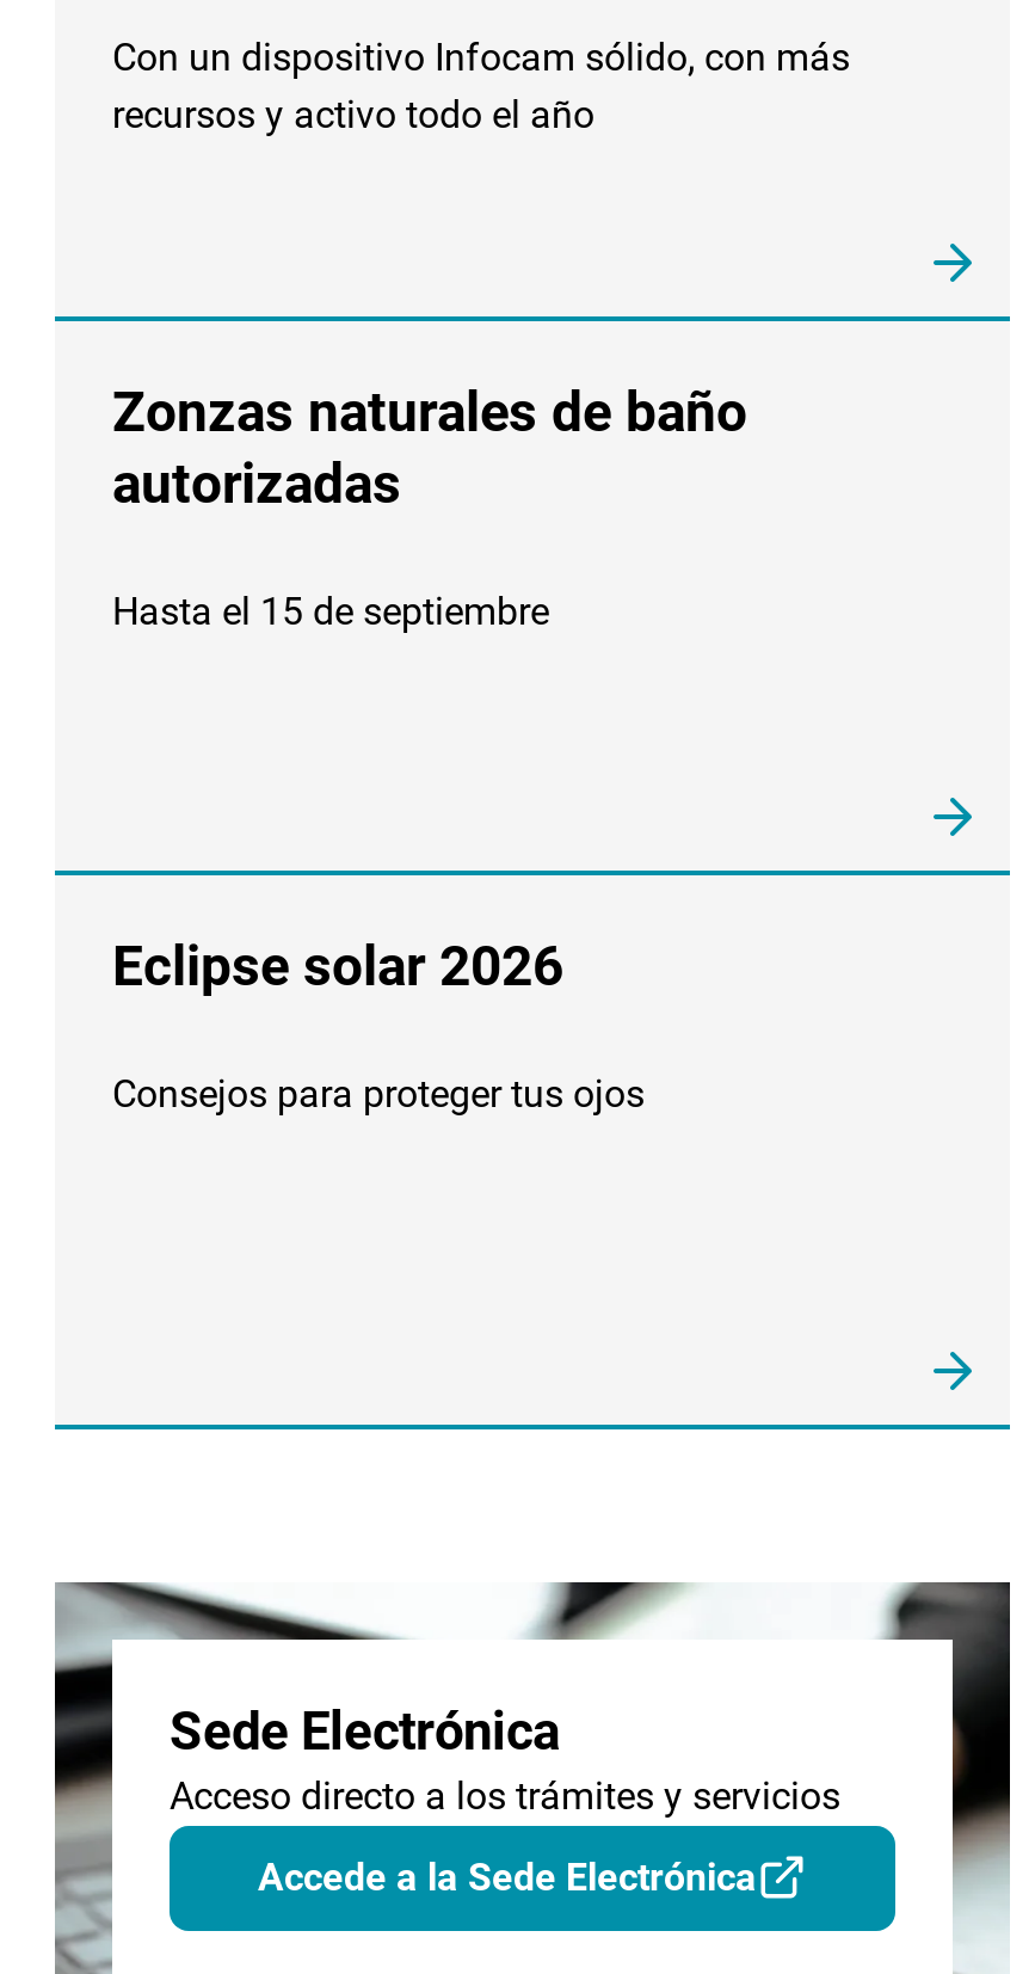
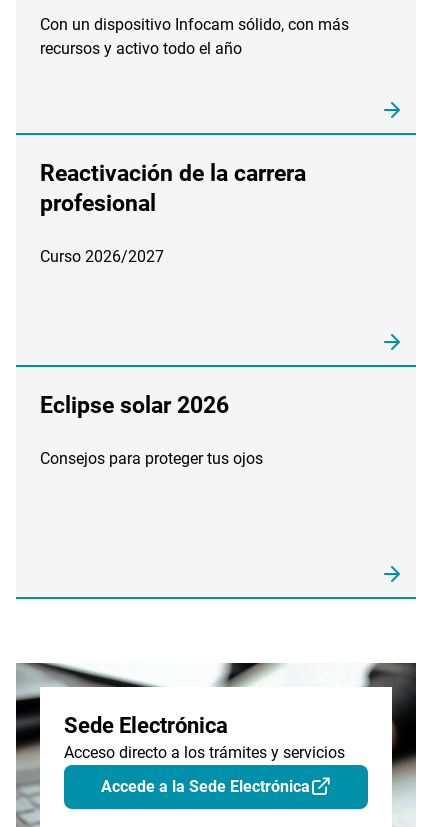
[112,381,747,517] Zonzas naturales de baño | autorizadas -> [40,160,306,217] Reactivación de la carrera | profesional
[112,588,549,634] Hasta el 15 de septiembre -> [40,247,164,266] Curso 2026/2027

